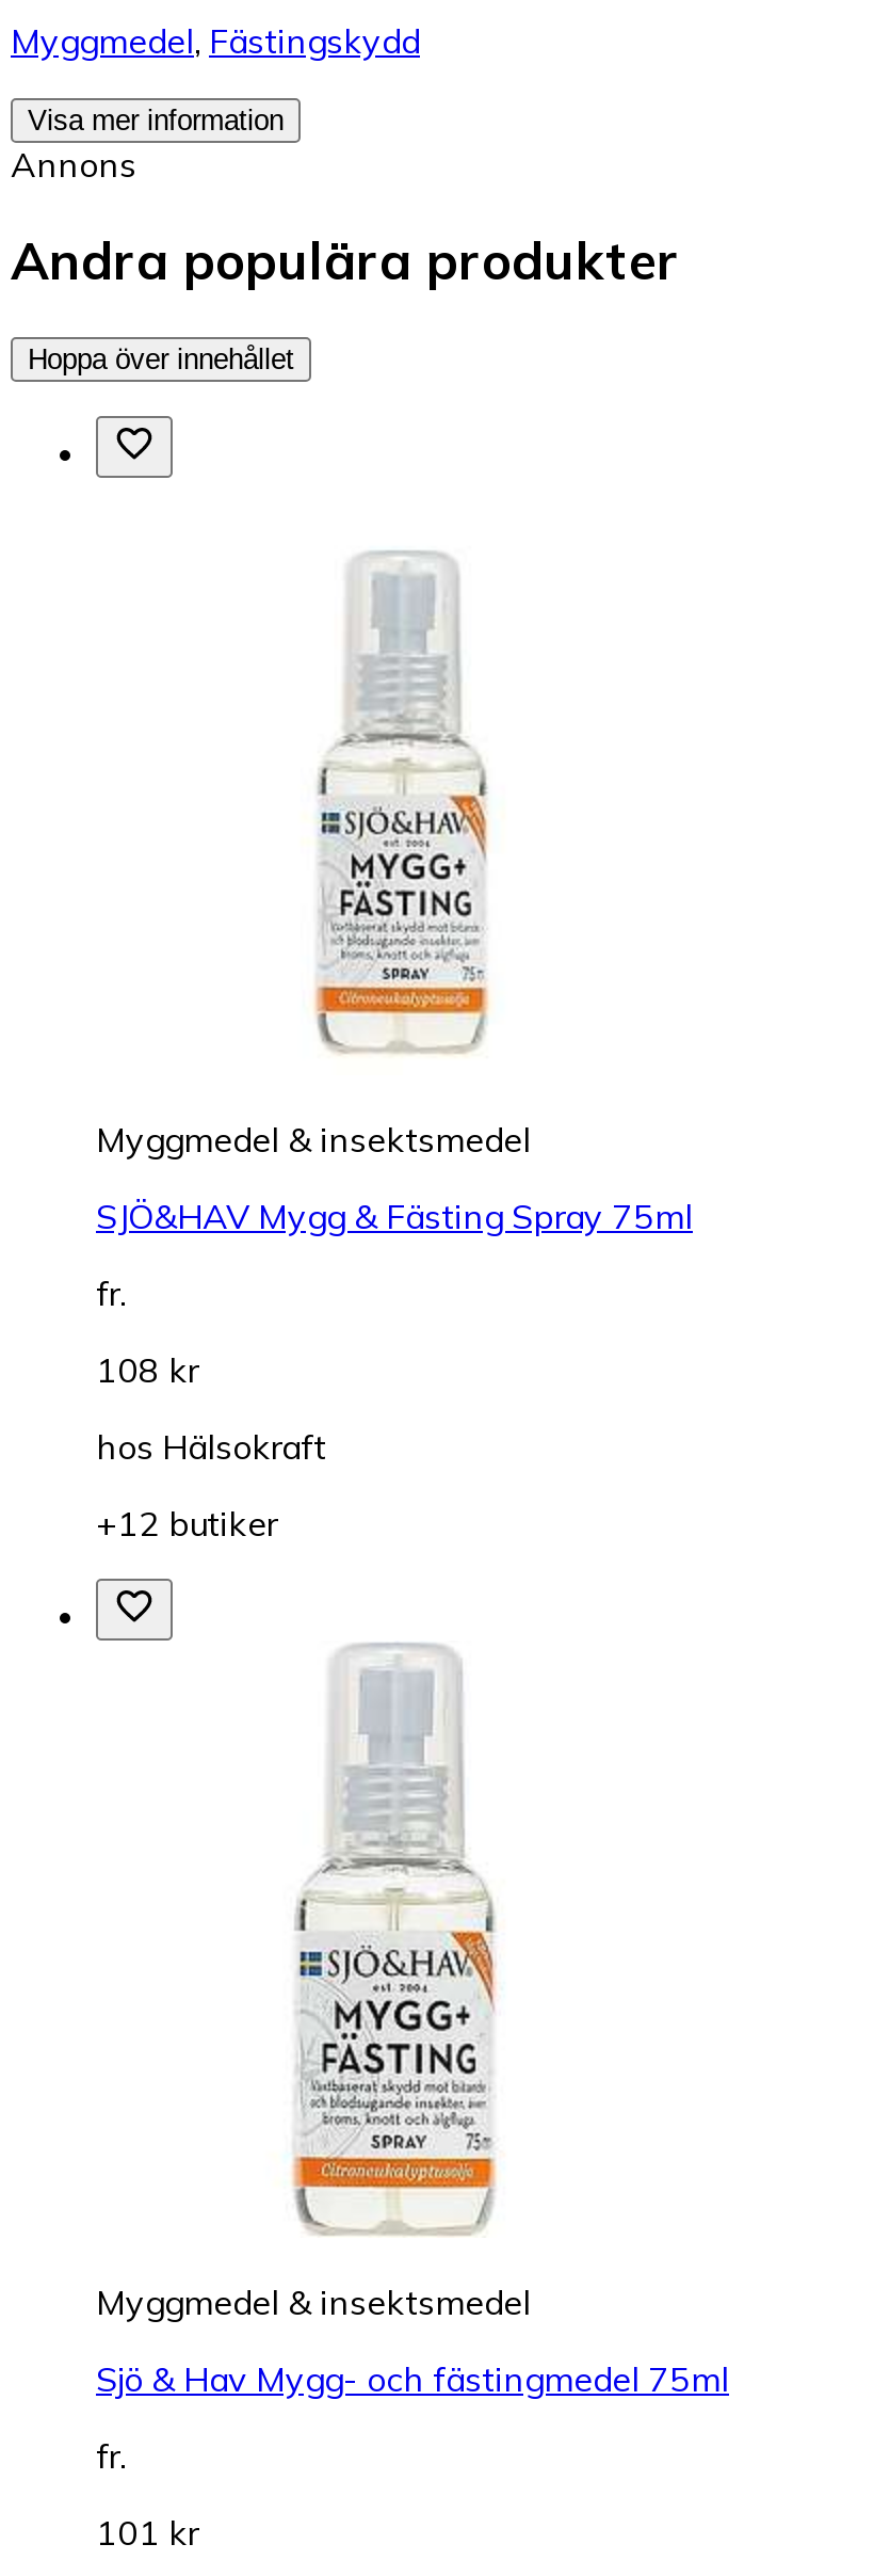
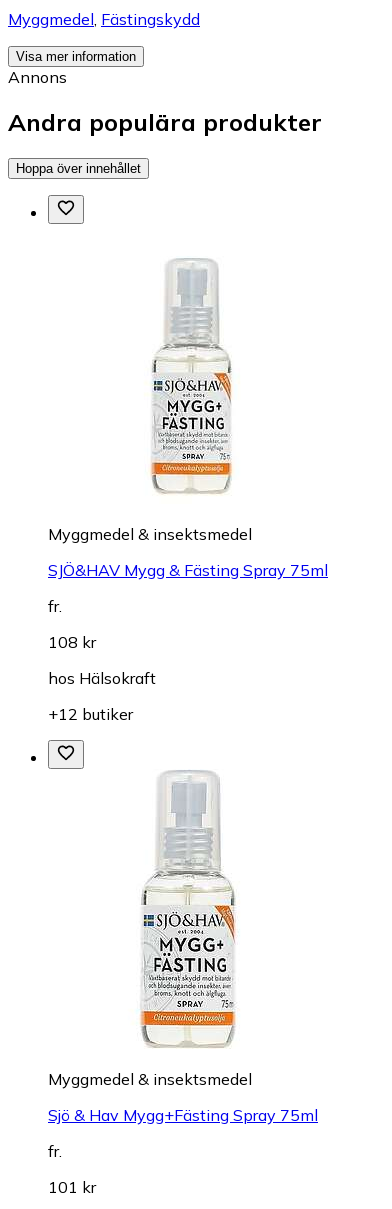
[96,2357,729,2400] Sjö & Hav Mygg- och fästingmedel 75ml -> [48,1105,318,1125] Sjö & Hav Mygg+Fästing Spray 75ml

